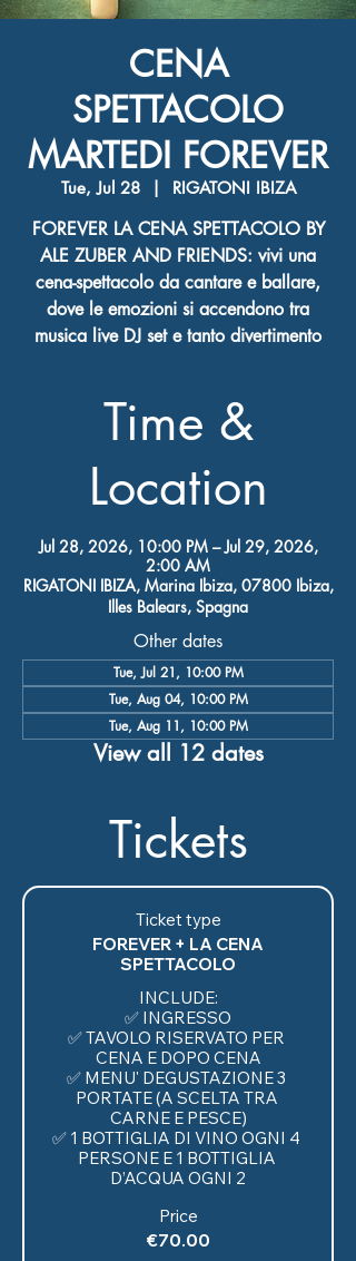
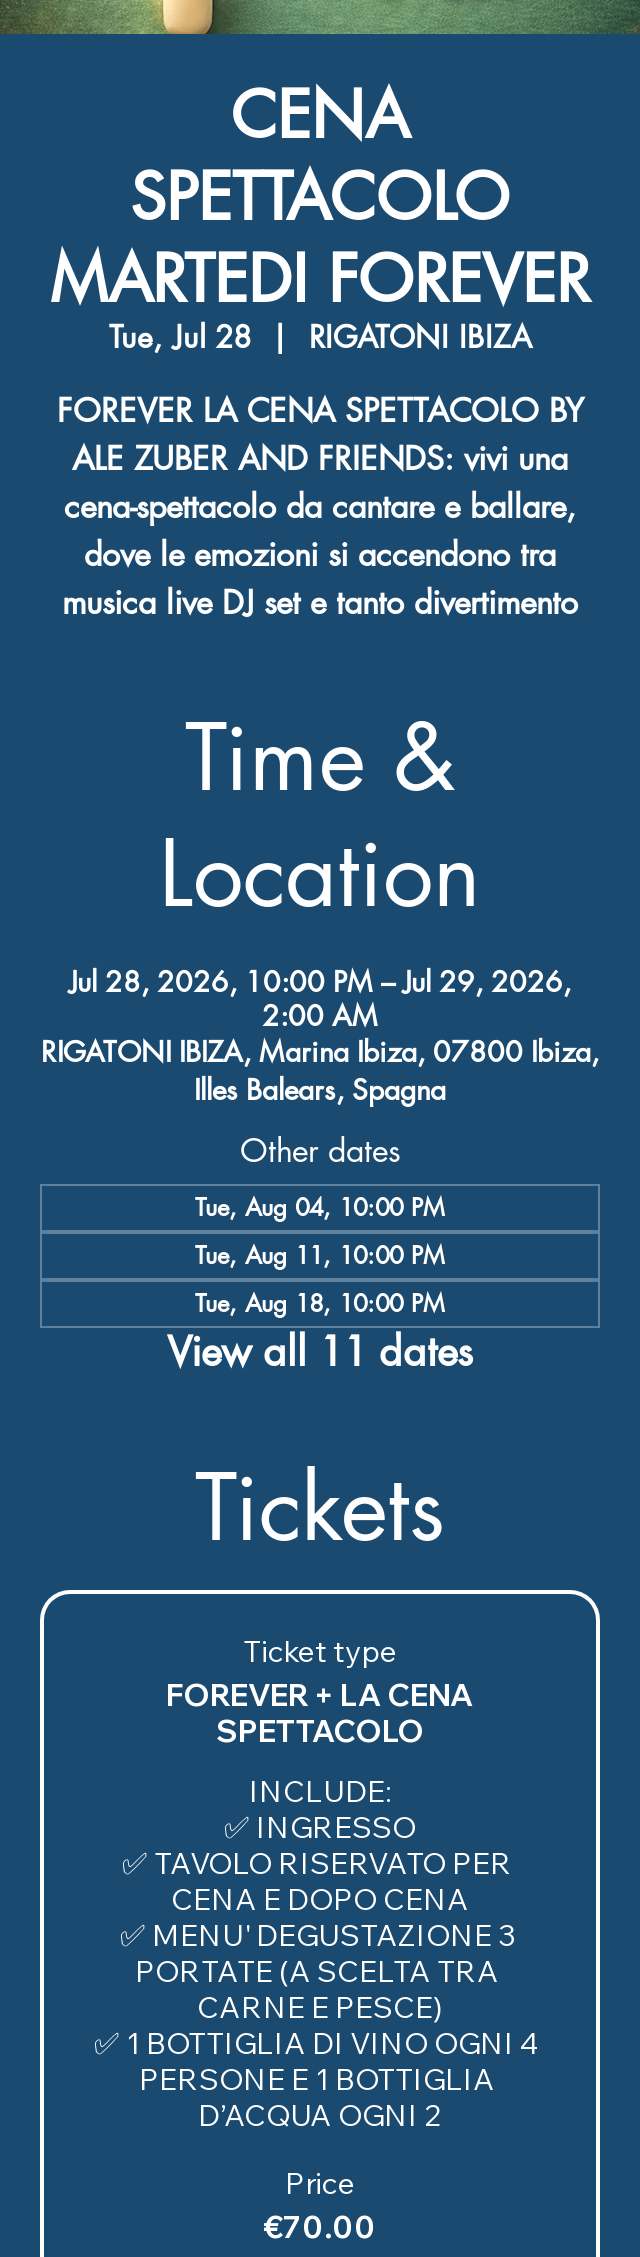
[113,663,243,682] Tue, Jul 21, 10:00 PM -> none
moved [108,690,248,735] -> [195,1190,445,1272]: Tue, Aug 04, 10:00 PM | Tue, Aug 11, 10:00 PM
[93,739,263,768] View all 12 dates -> [167,1286,473,1378] Tue, Aug 18, 10:00 PM | View all 11 dates

